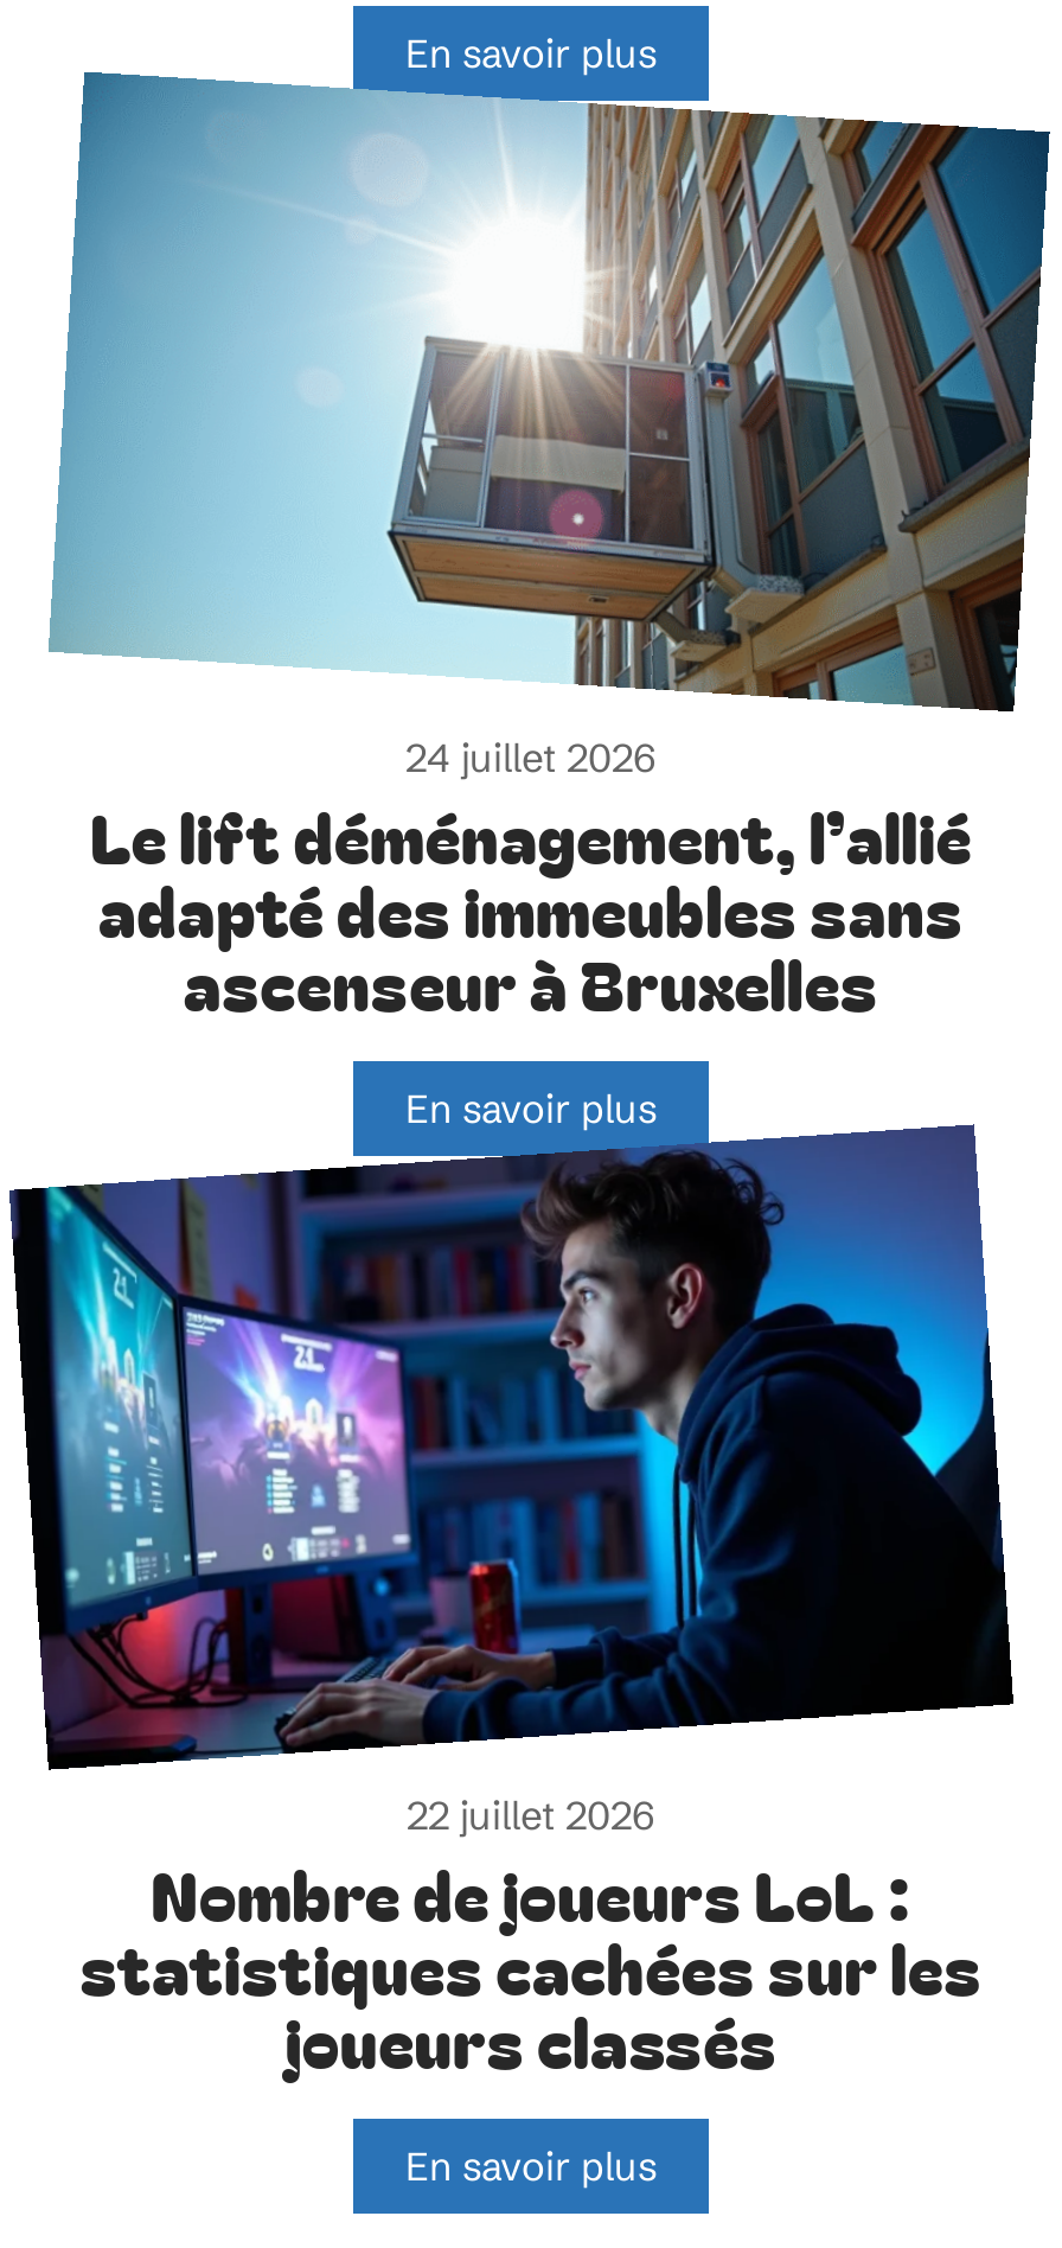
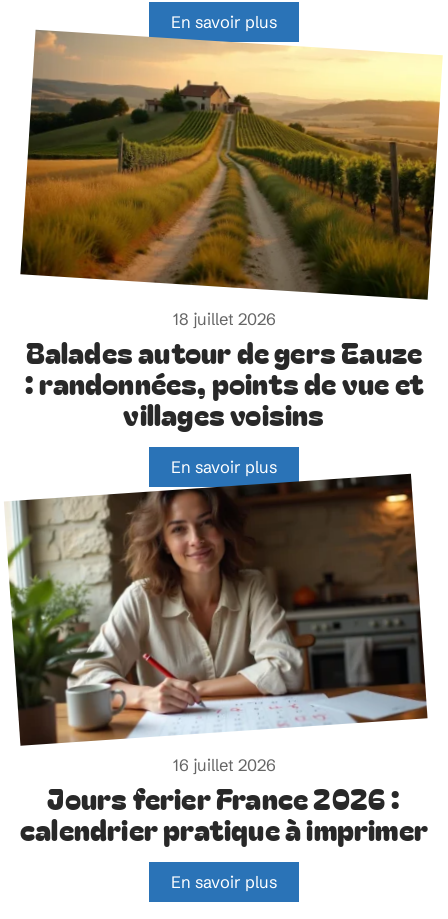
[50,72,1053,1031] [image] | 24 juillet 2026 | Le lift déménagement, l’allié | adapté des immeubles sans | ascenseur à Bruxelles -> [20,30,443,434] [image] | 18 juillet 2026 | Balades autour de gers Eauze | : randonnées, points de vue et | villages voisins
[7,1123,1015,2088] [image] | 22 juillet 2026 | Nombre de joueurs LoL : | statistiques cachées sur les | joueurs classés -> [6,473,428,849] [image] | 16 juillet 2026 | Jours ferier France 2026 : | calendrier pratique à imprimer

